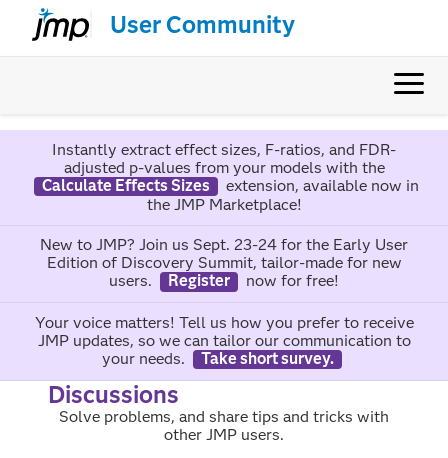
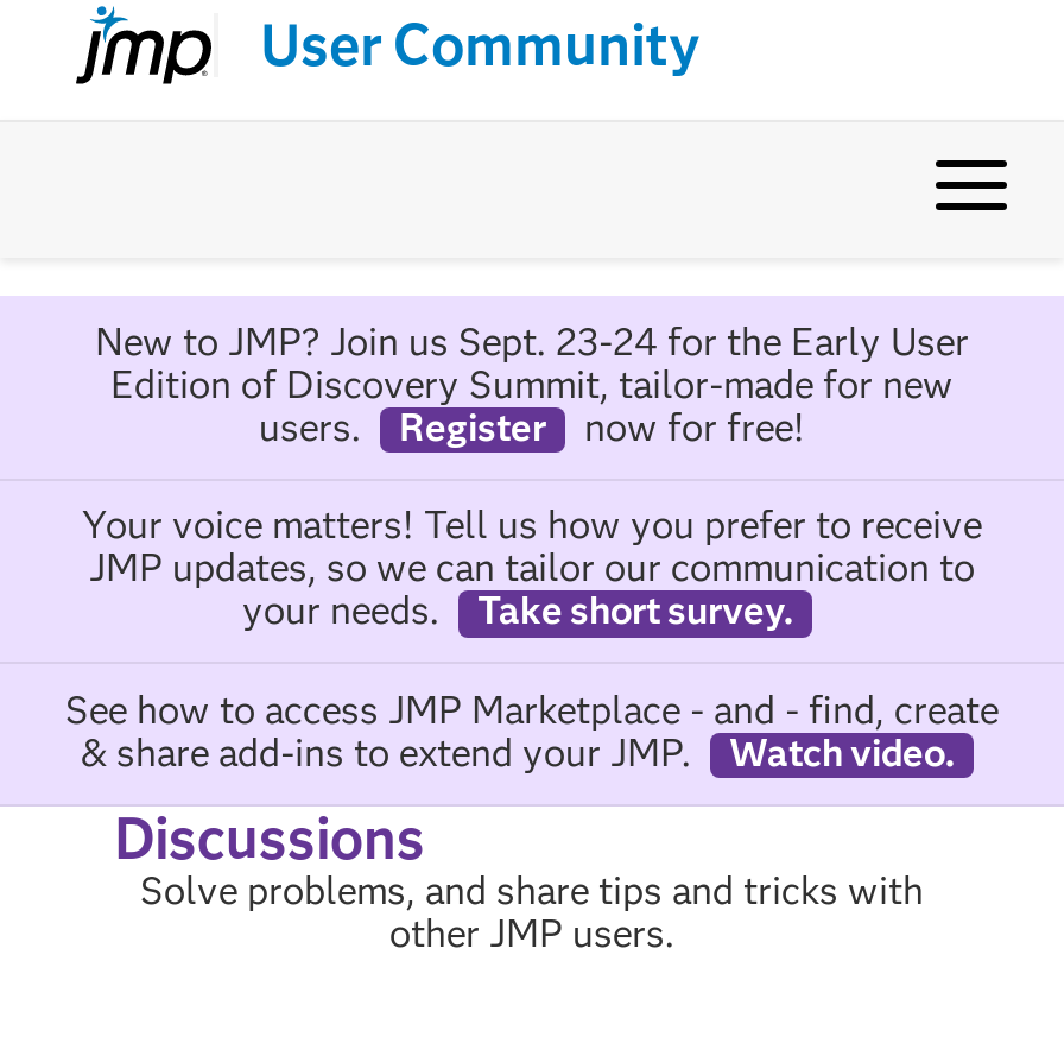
[41,140,418,214] Instantly extract effect sizes, F-ratios, and FDR- | adjusted p-values from your models with the | Calculate Effects Sizes | extension, available now in | the JMP Marketplace! -> none
moved [34,235,413,368] -> [82,319,982,634]: New to JMP? Join us Sept. 23-24 for the Early User | Edition of Discovery Summit, tailor-made for new | users. | ... | your needs. | Take short survey.
none -> [65,687,999,775] See how to access JMP Marketplace - and - find, create | & share add-ins to extend your JMP. | Watch video.

